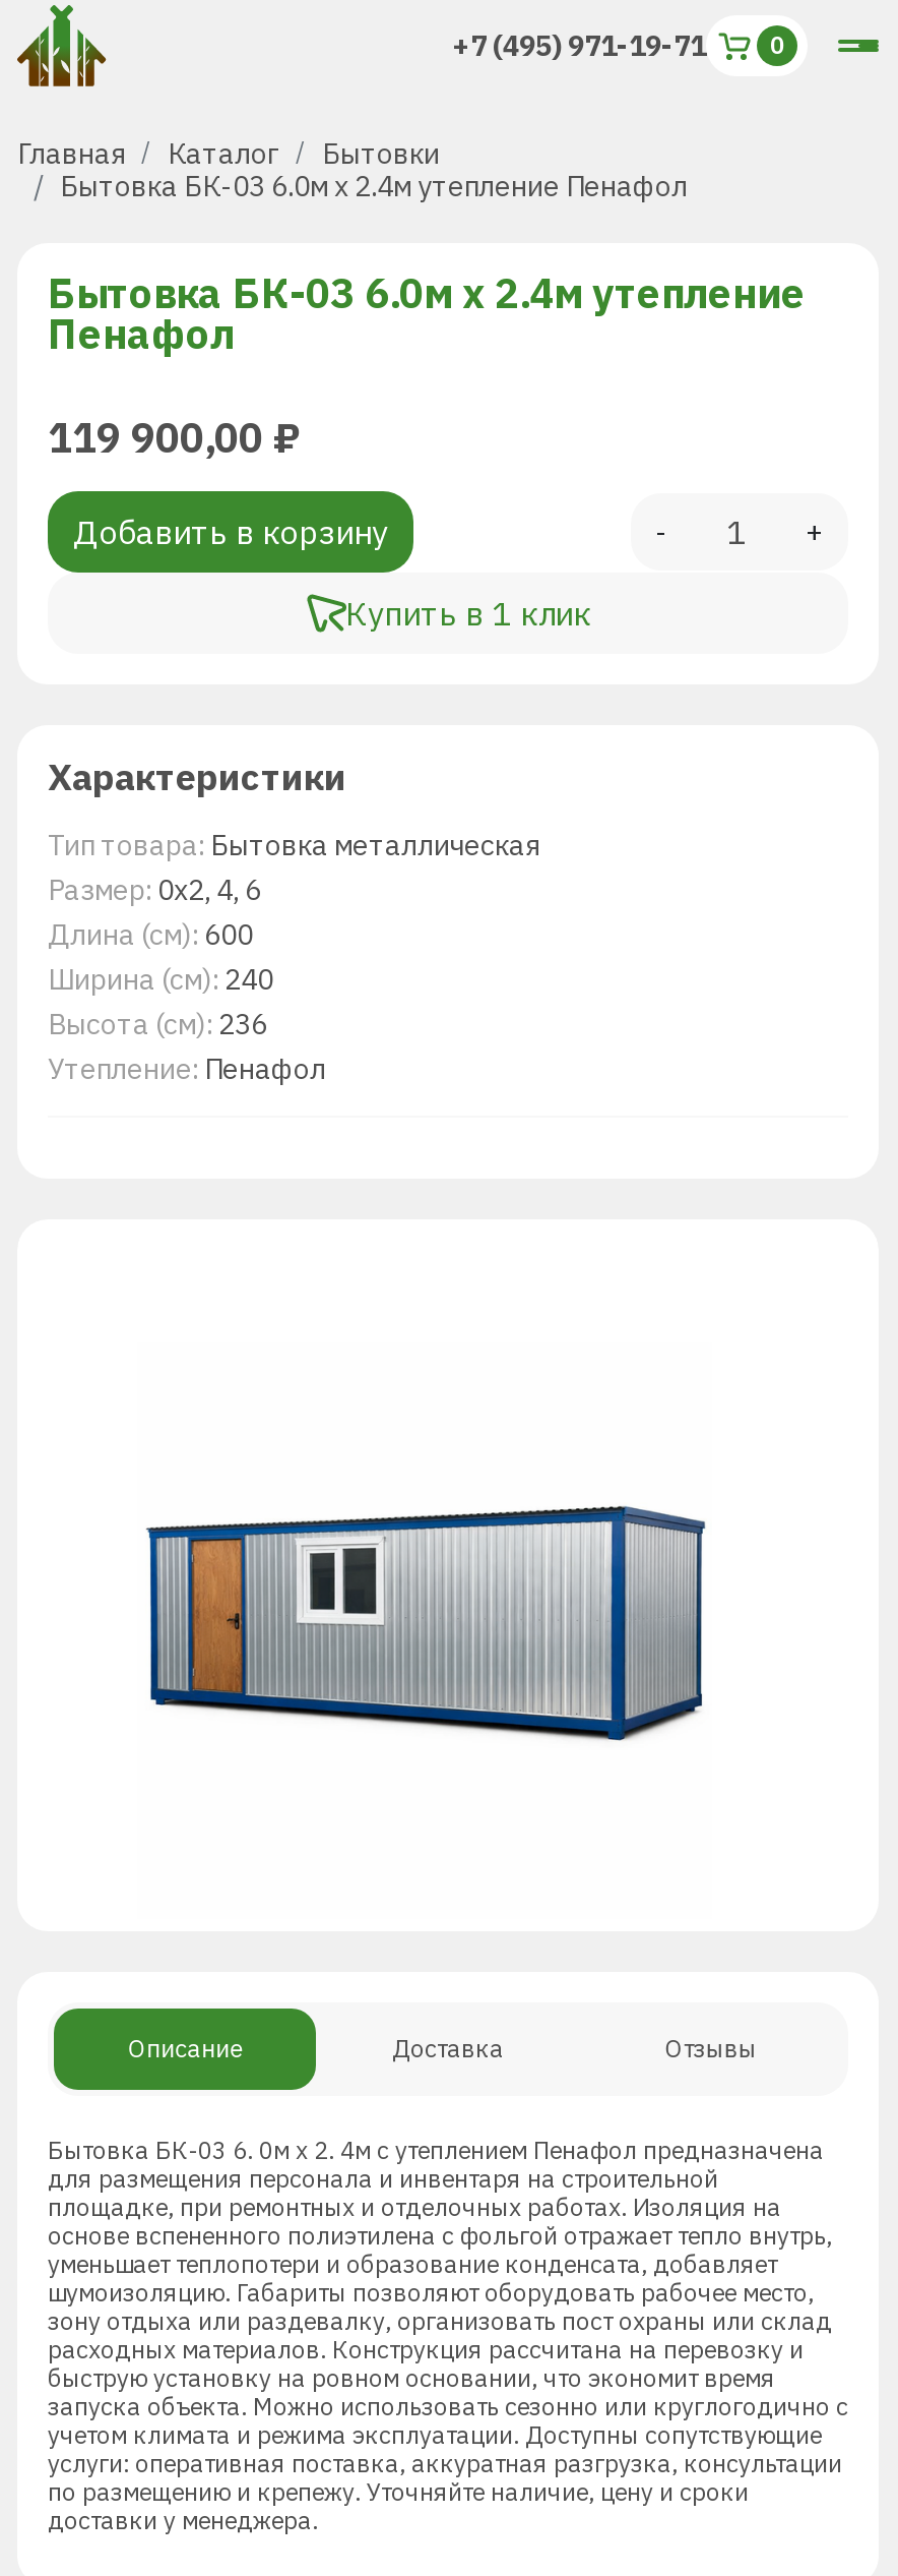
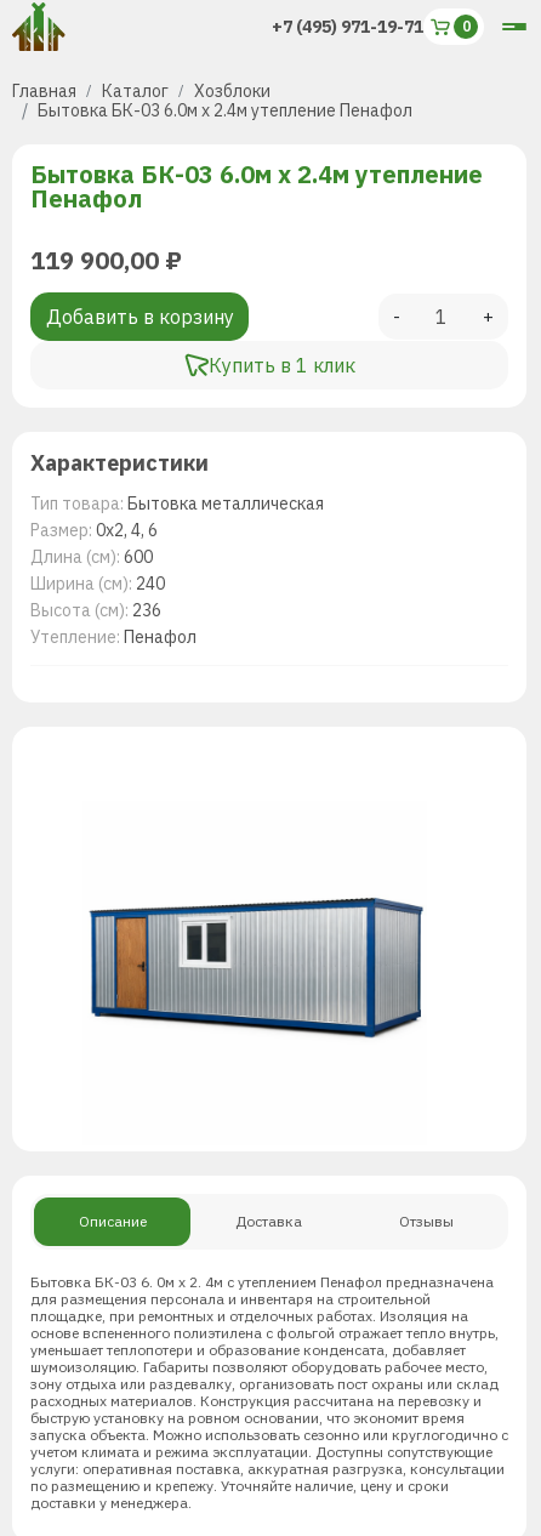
[322,135,440,172] Бытовки -> [194,80,270,102] Хозблоки

